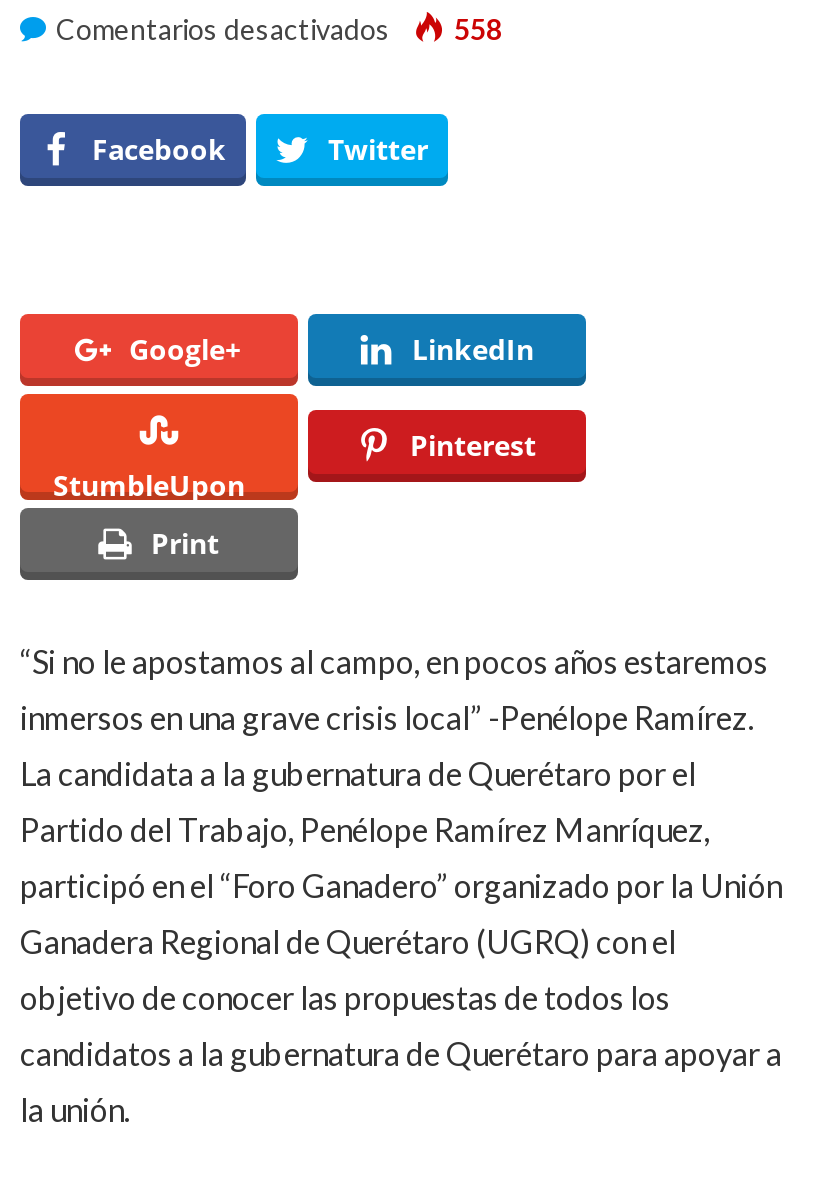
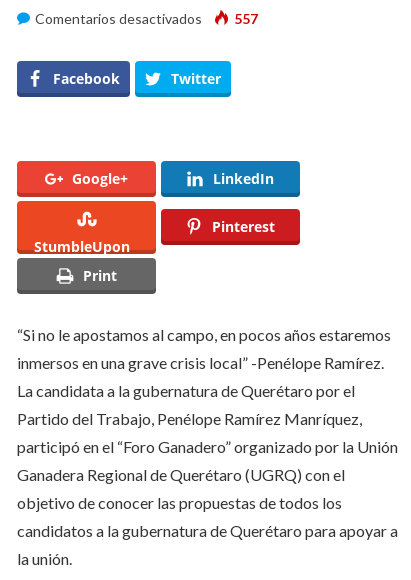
[448,12,502,46] 558 -> [231,10,258,27] 557

